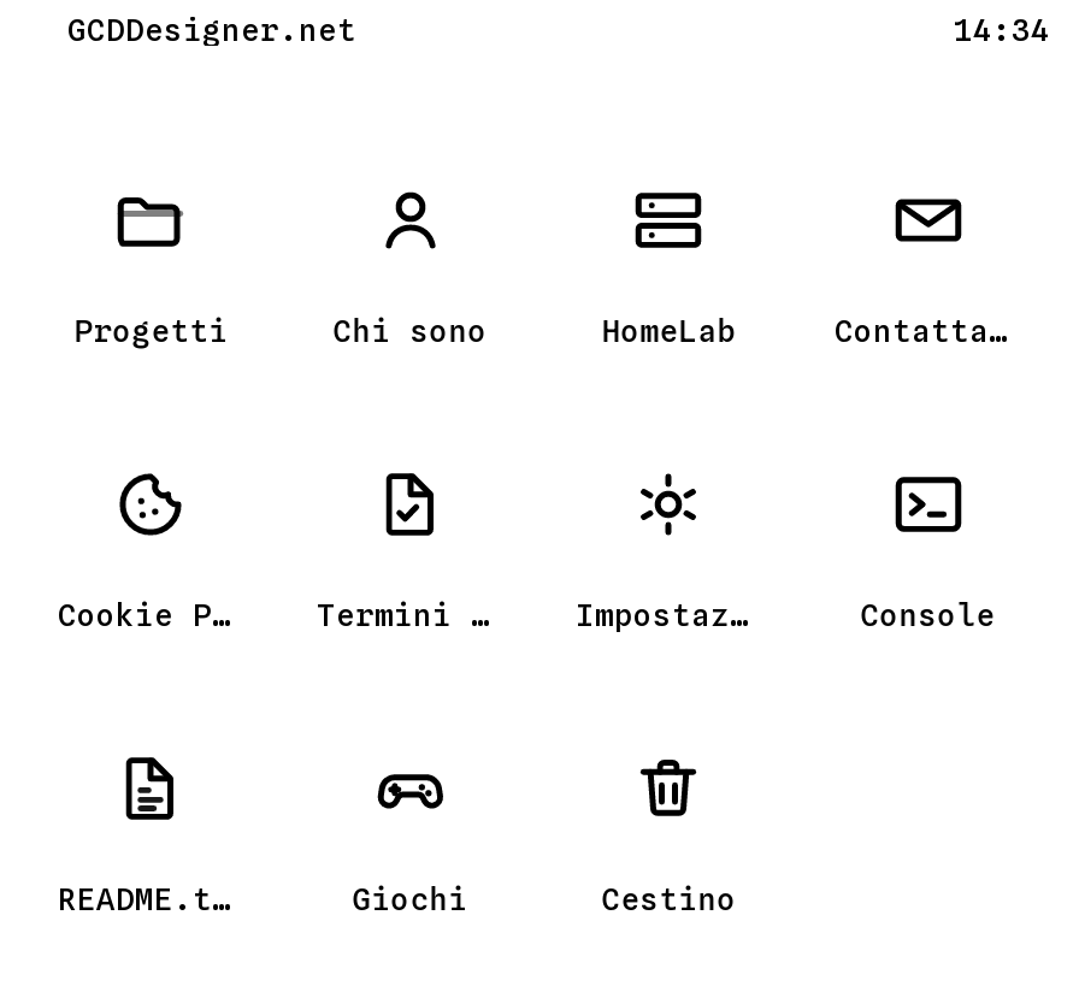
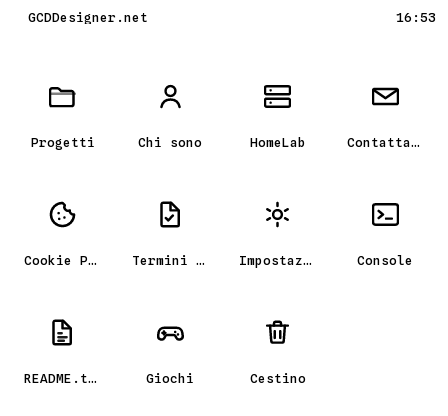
[954,12,1050,48] 14:34 -> [396,10,436,25] 16:53

